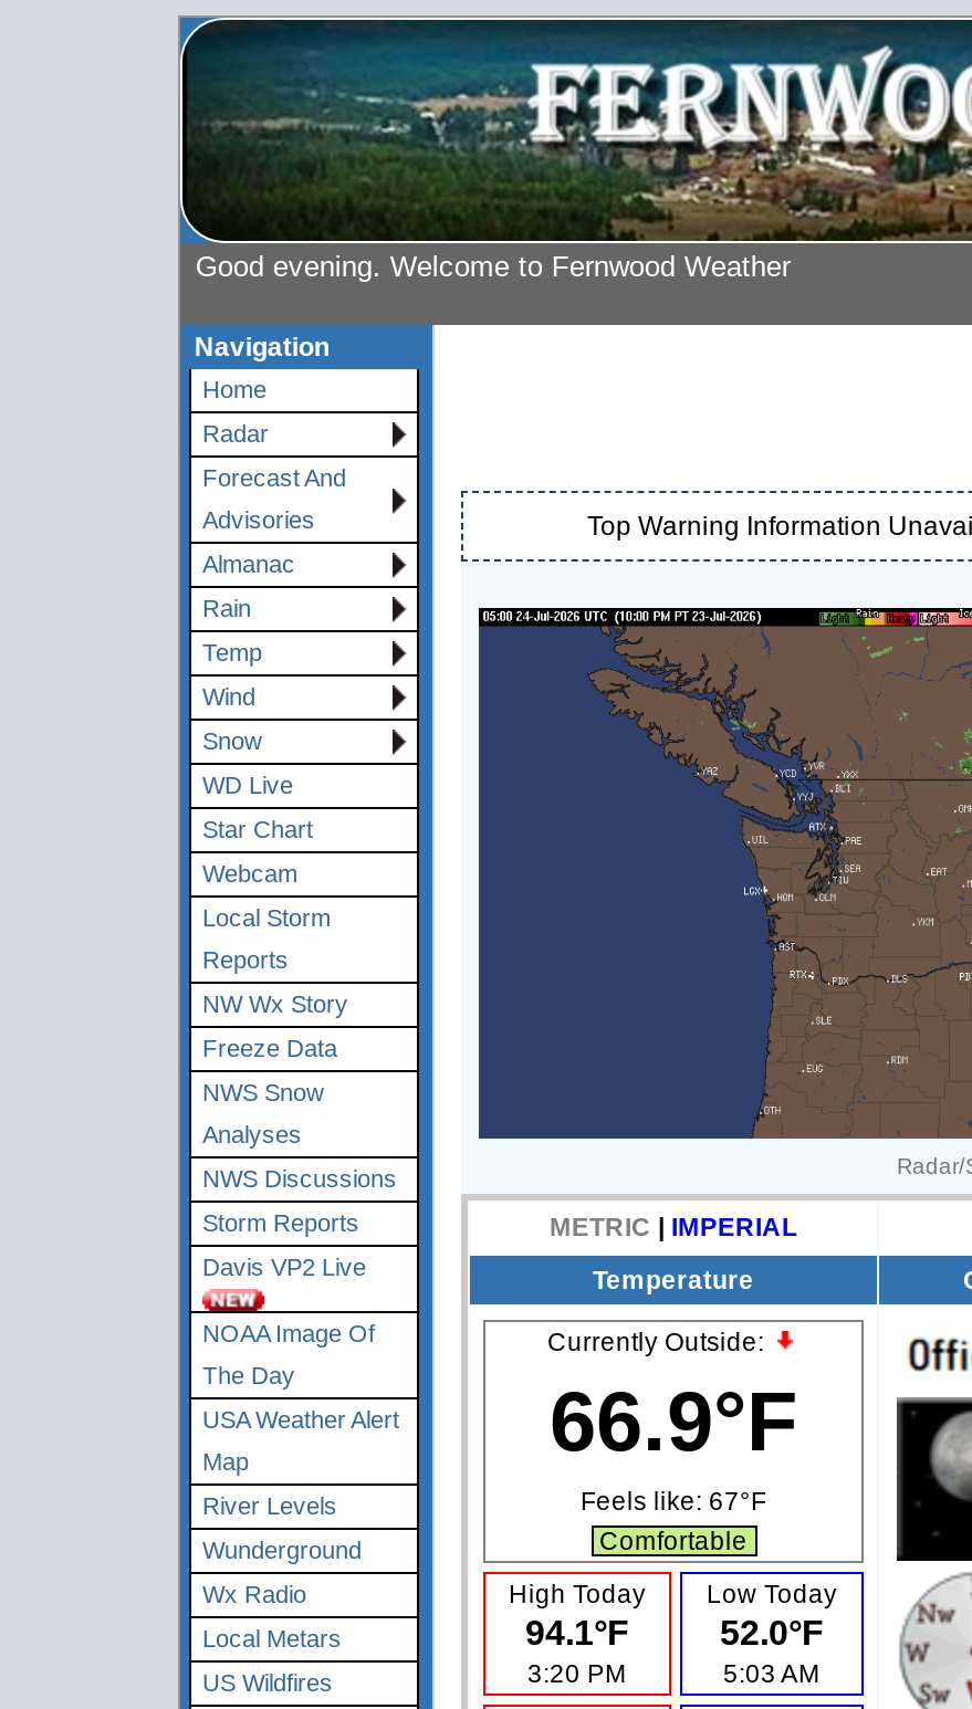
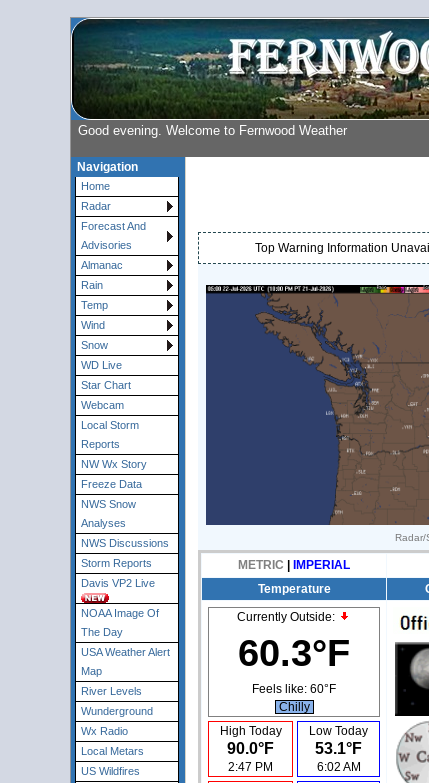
[550,1375,797,1515] 66.9°F | Feels like: 67°F -> [238,632,350,695] 60.3°F | Feels like: 60°F
[593,1528,754,1554] Comfortable -> [275,701,312,713] Chilly
[525,1614,629,1687] 94.1°F | 3:20 PM -> [227,740,274,773] 90.0°F | 2:47 PM
[720,1614,824,1687] 52.0°F | 5:03 AM -> [315,740,362,773] 53.1°F | 6:02 AM

